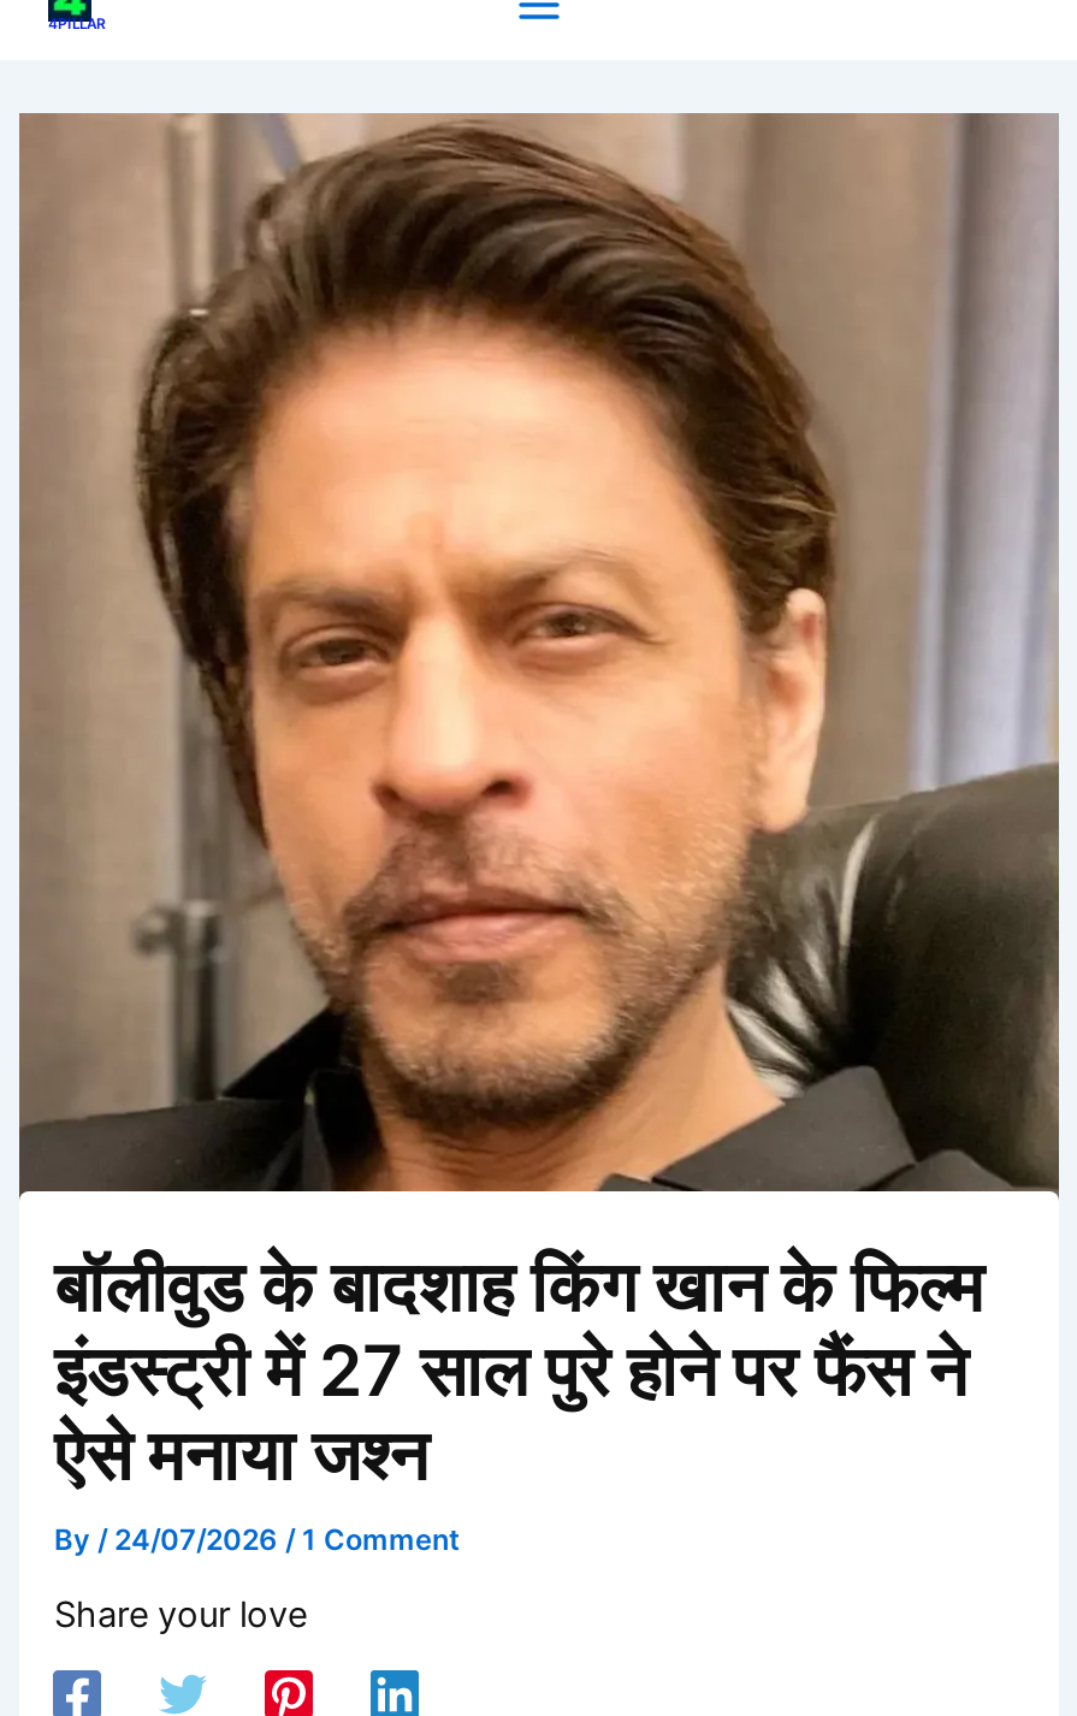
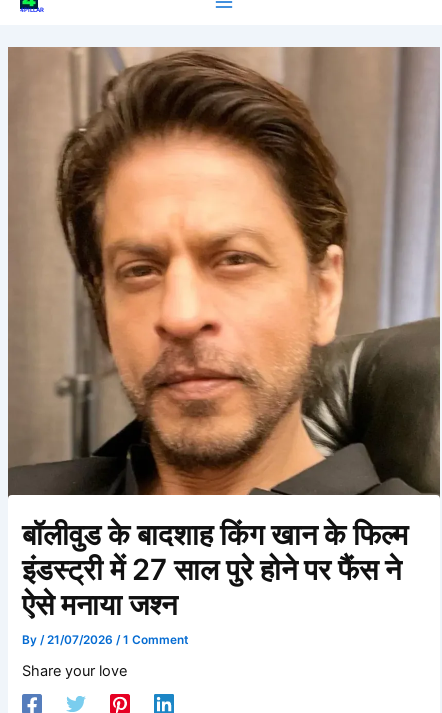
[54,1524,461,1558] By / 24/07/2026 / 1 Comment -> [22,633,189,647] By / 21/07/2026 / 1 Comment

